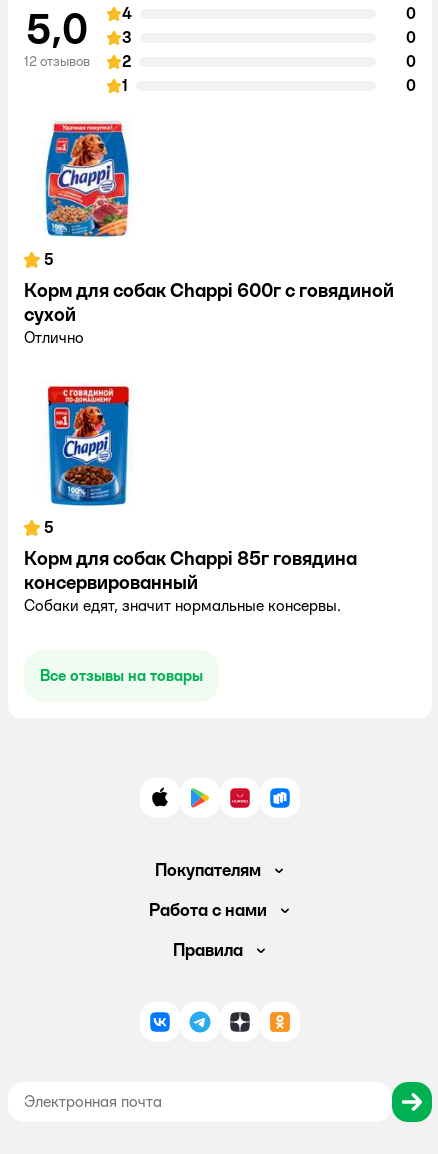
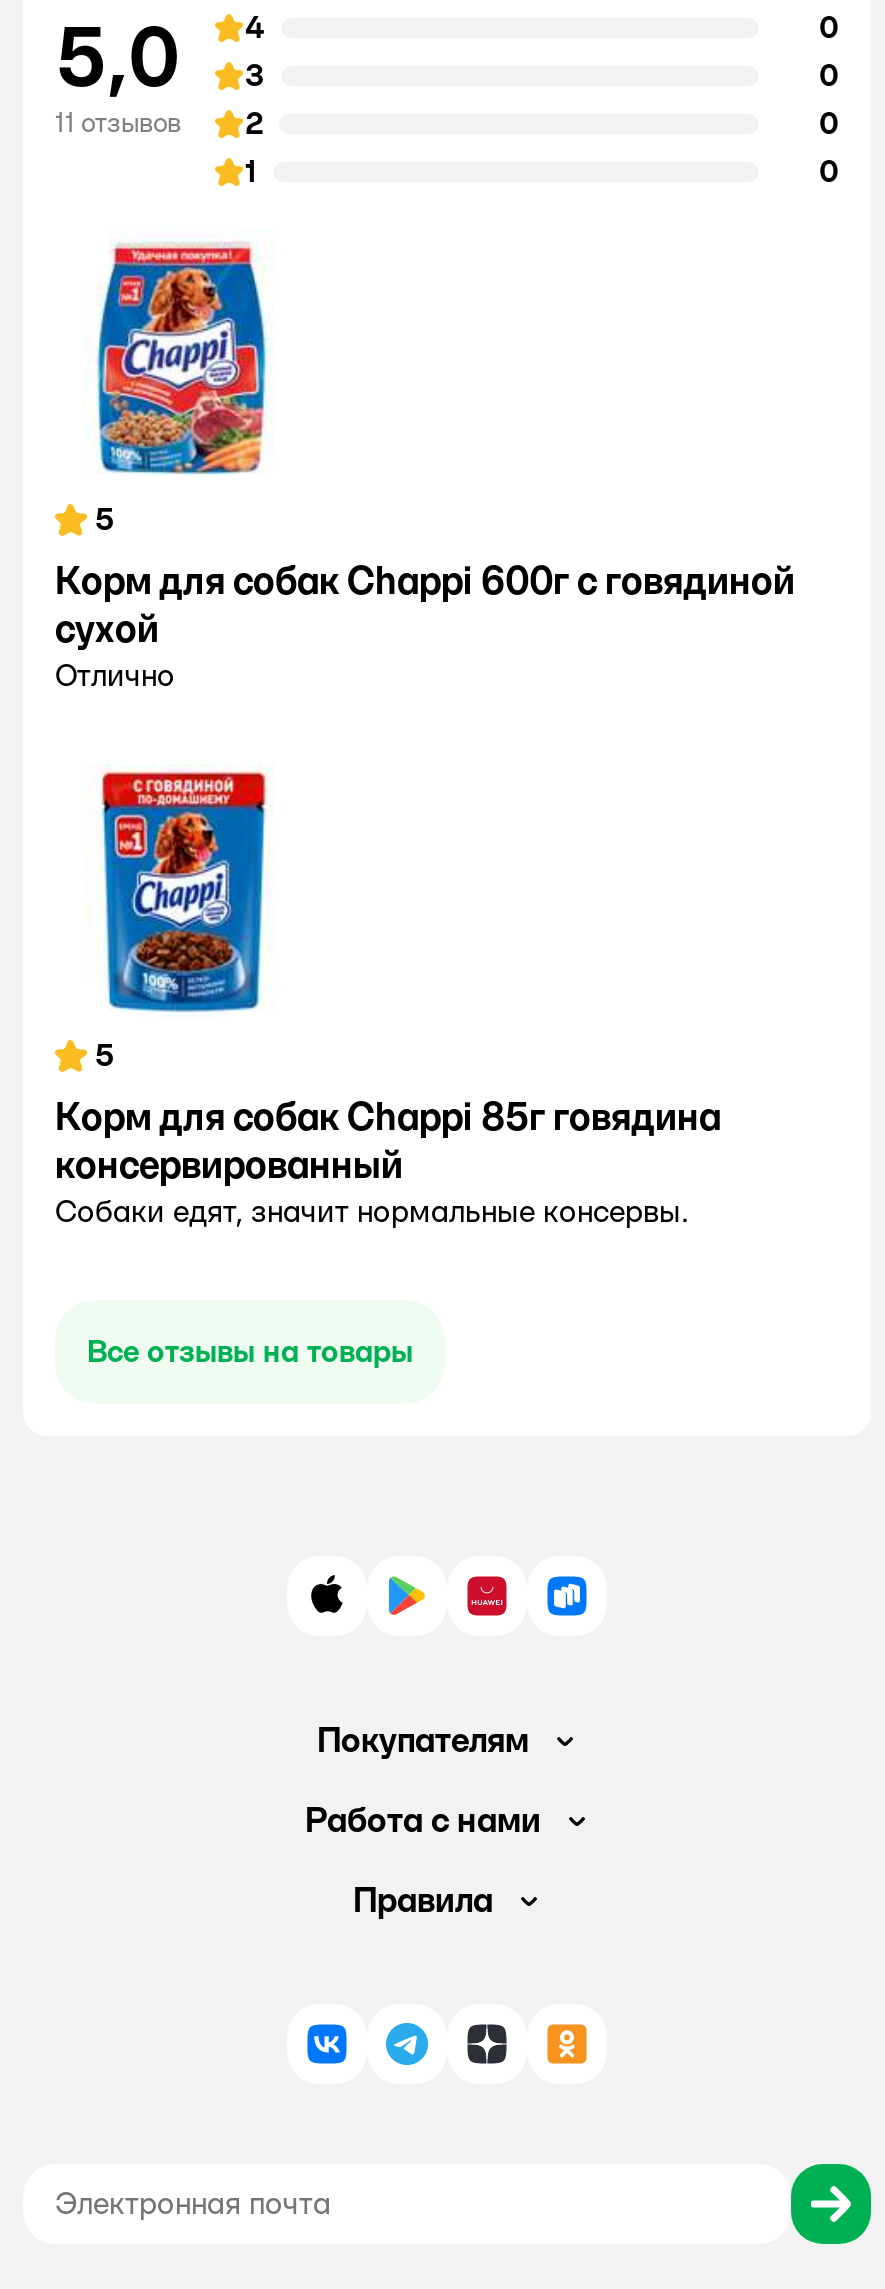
[24,51,131,70] 12 отзывов 2 -> [55,103,263,141] 11 отзывов 2

